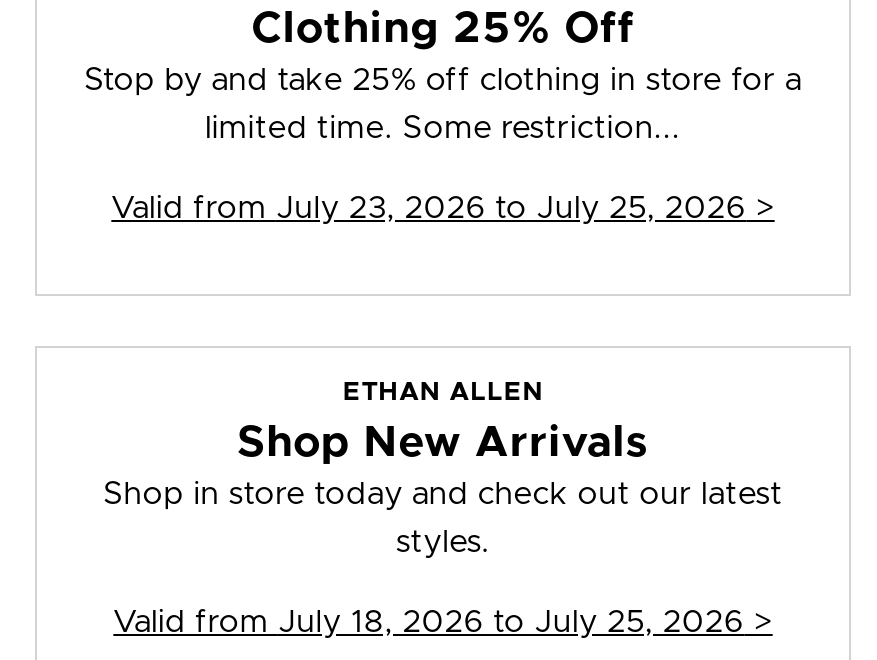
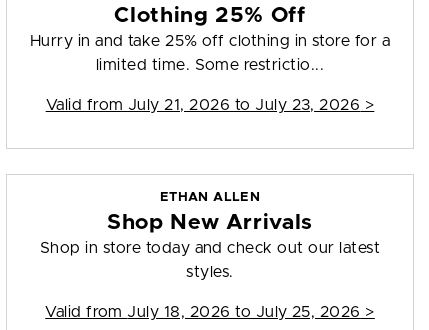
[84,64,802,96] Stop by and take 25% off clothing in store for a -> [30,33,390,49] Hurry in and take 25% off clothing in store for a
[205,112,681,144] limited time. Some restriction... -> [96,57,324,73] limited time. Some restrictio...
[111,192,775,224] Valid from July 23, 2026 to July 25, 2026 > -> [46,97,374,113] Valid from July 21, 2026 to July 23, 2026 >

